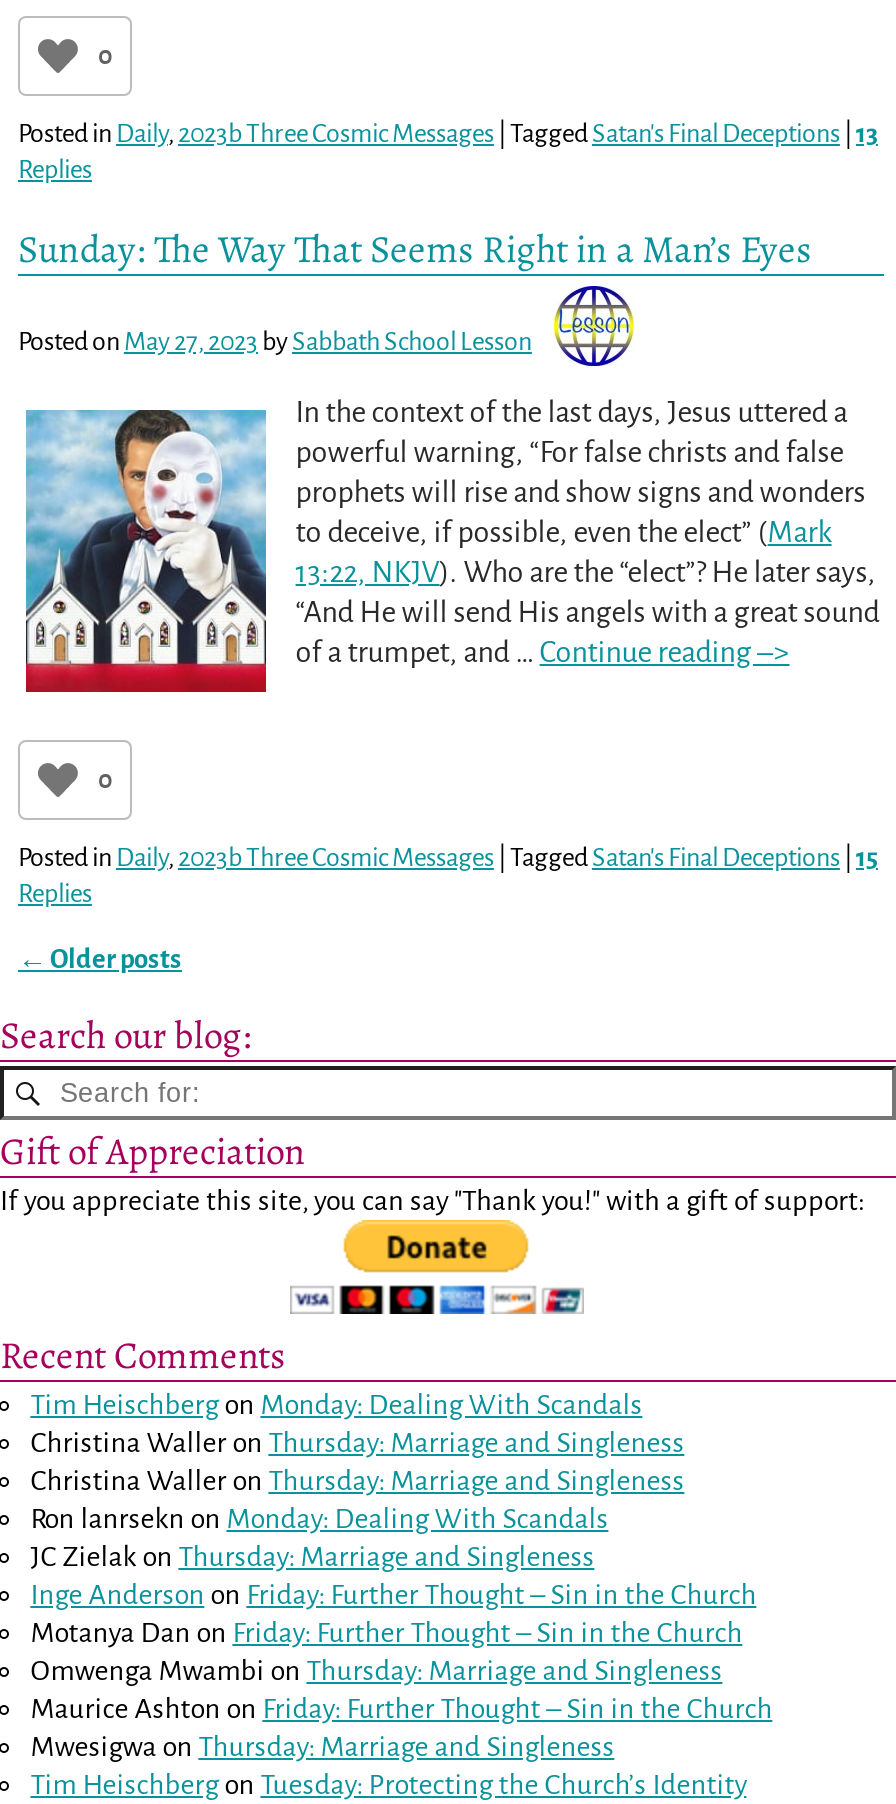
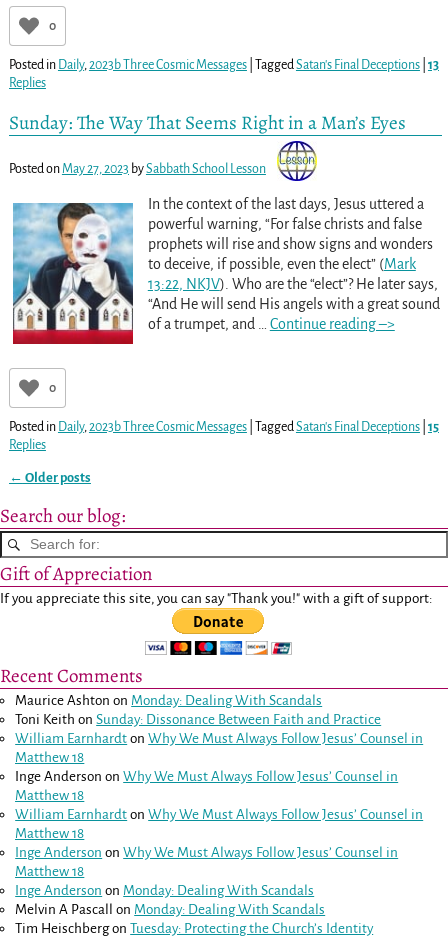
[30,1390,772,1762] Tim Heischberg on Monday: Dealing With Scandals | Christina Waller on Thursday: Marriage and Singleness | Christina Waller on Thursday: Marriage and Singleness | Ron lanrsekn on Monday: Dealing With Scandals | JC Zielak on Thursday: Marriage and Singleness | Inge Anderson on Friday: Further Thought – Sin in the Church | Motanya Dan on Friday: Further Thought – Sin in the Church | Omwenga Mwambi on Thursday: Marriage and Singleness | Maurice Ashton on Friday: Further Thought – Sin in the Church | Mwesigwa on Thursday: Marriage and Singleness -> [15,693,423,917] Maurice Ashton on Monday: Dealing With Scandals | Toni Keith on Sunday: Dissonance Between Faith and Practice | William Earnhardt on Why We Must Always Follow Jesus’ Counsel in | Matthew 18 | Inge Anderson on Why We Must Always Follow Jesus’ Counsel in | Matthew 18 | William Earnhardt on Why We Must Always Follow Jesus’ Counsel in | Matthew 18 | Inge Anderson on Why We Must Always Follow Jesus’ Counsel in | Matthew 18 | Inge Anderson on Monday: Dealing With Scandals | Melvin A Pascall on Monday: Dealing With Scandals

